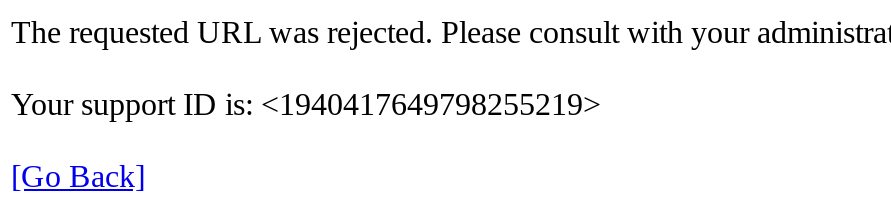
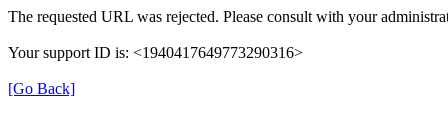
[11,87,601,121] Your support ID is: <1940417649798255219> -> [8,44,303,61] Your support ID is: <1940417649773290316>

